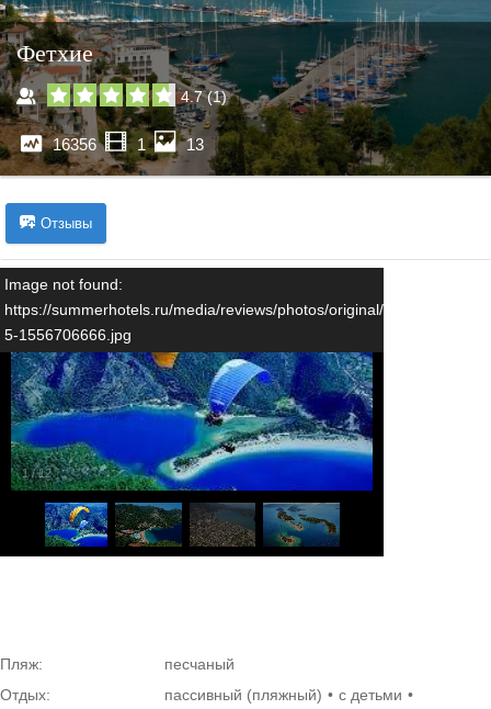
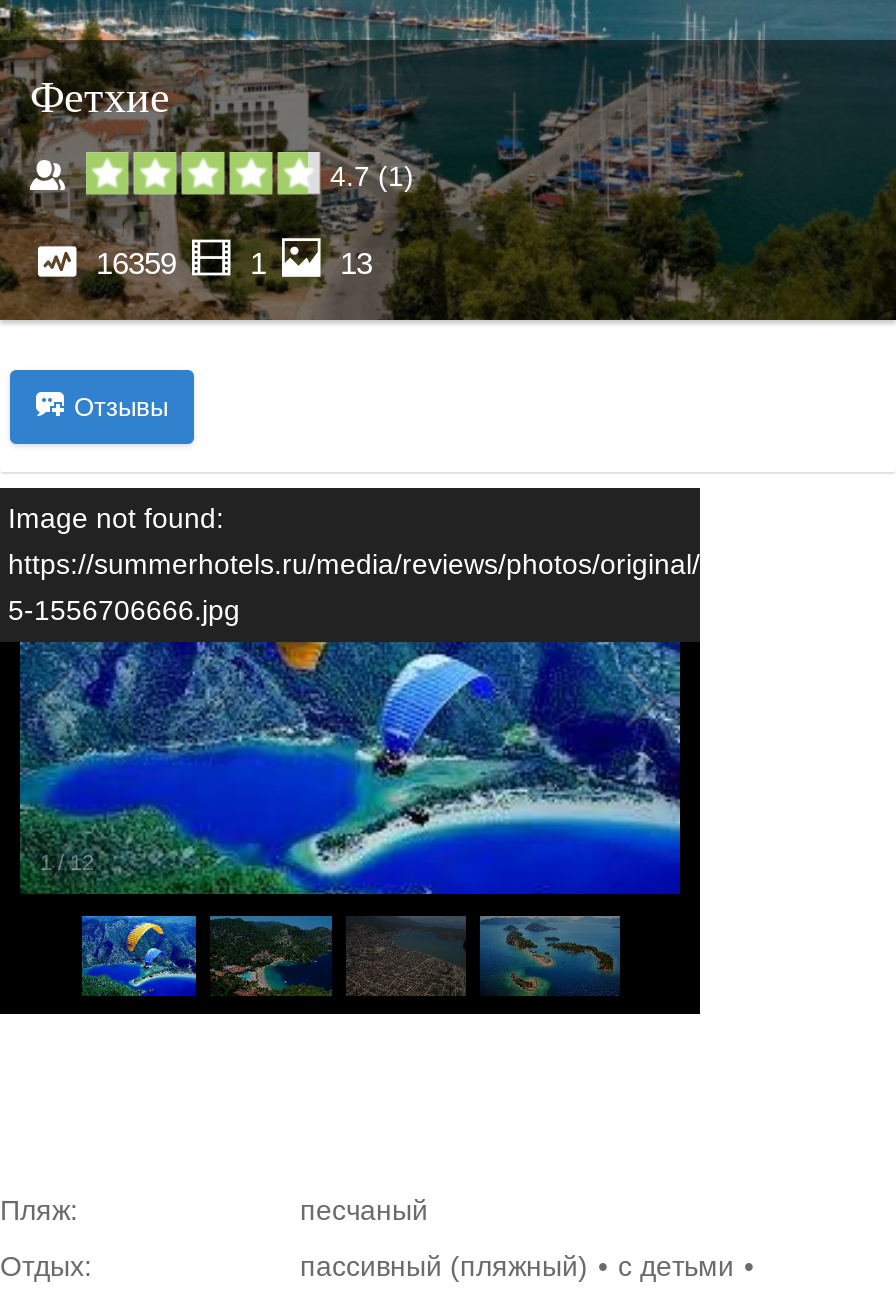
[53,135,96,154] 16356 -> [96,246,176,280] 16359

